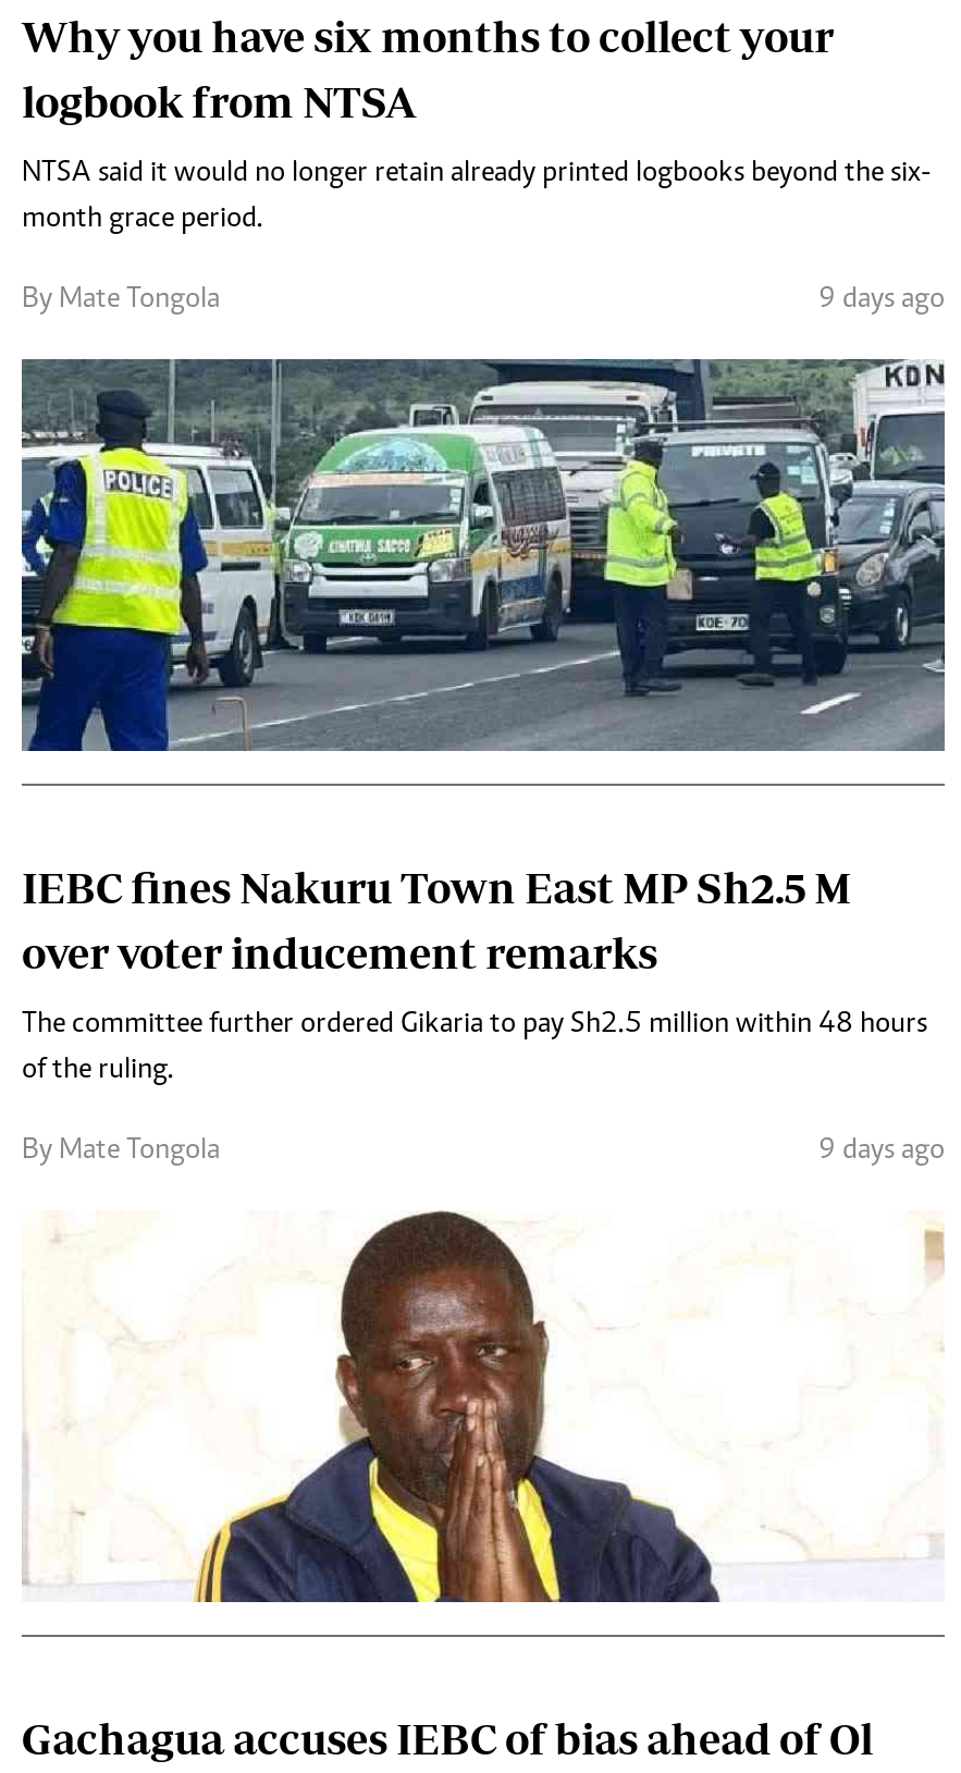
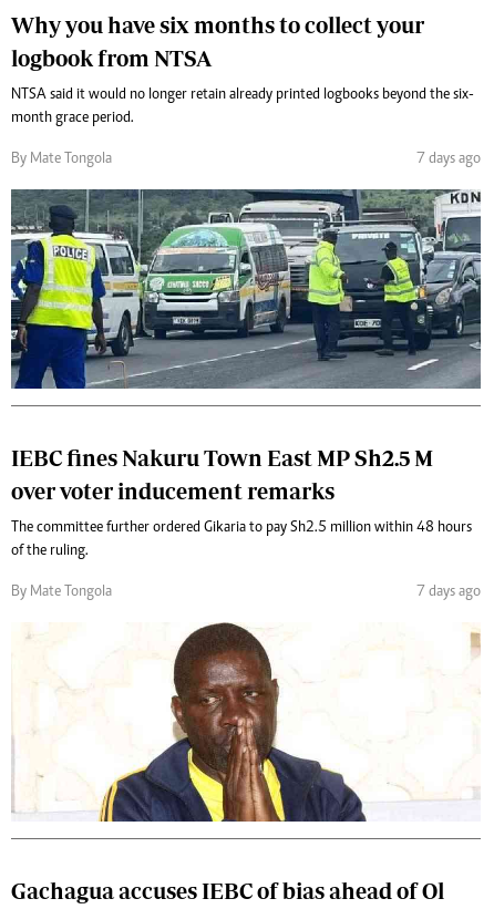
[818,285,945,316] 9 days ago -> [416,152,481,168] 7 days ago
[818,1136,945,1167] 9 days ago -> [416,585,481,601] 7 days ago

